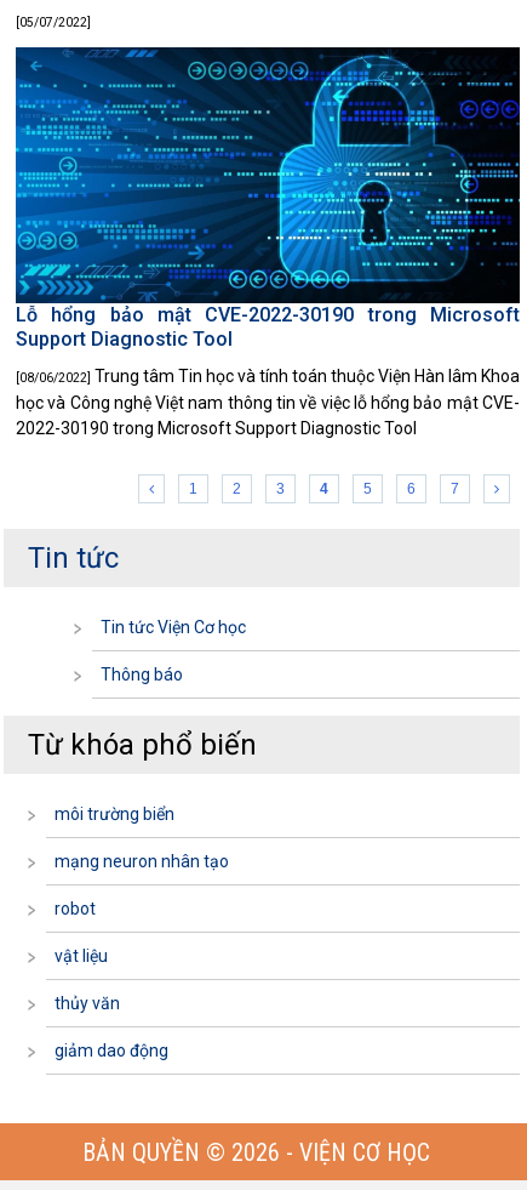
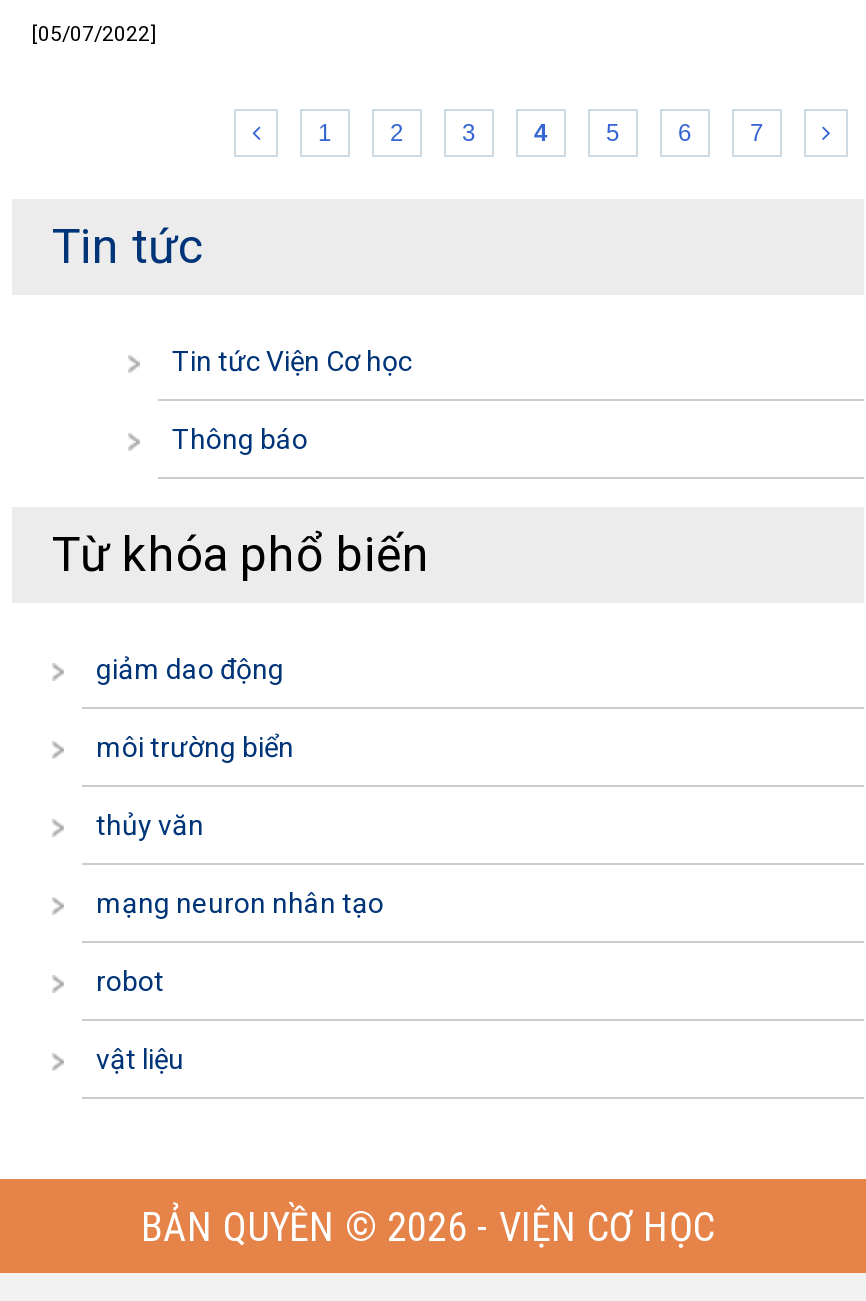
[15,46,521,437] [image] | Lỗ hổng bảo mật CVE-2022-30190 trong Microsoft | Support Diagnostic Tool | [08/06/2022] Trung tâm Tin học và tính toán thuộc Viện Hàn lâm Khoa | học và Công nghệ Việt nam thông tin về việc lỗ hổng bảo mật CVE- | 2022-30190 trong Microsoft Support Diagnostic Tool -> none
none -> [96,654,284,686] giảm dao động
none -> [96,810,204,842] thủy văn
[55,993,168,1060] thủy văn | giảm dao động -> none

